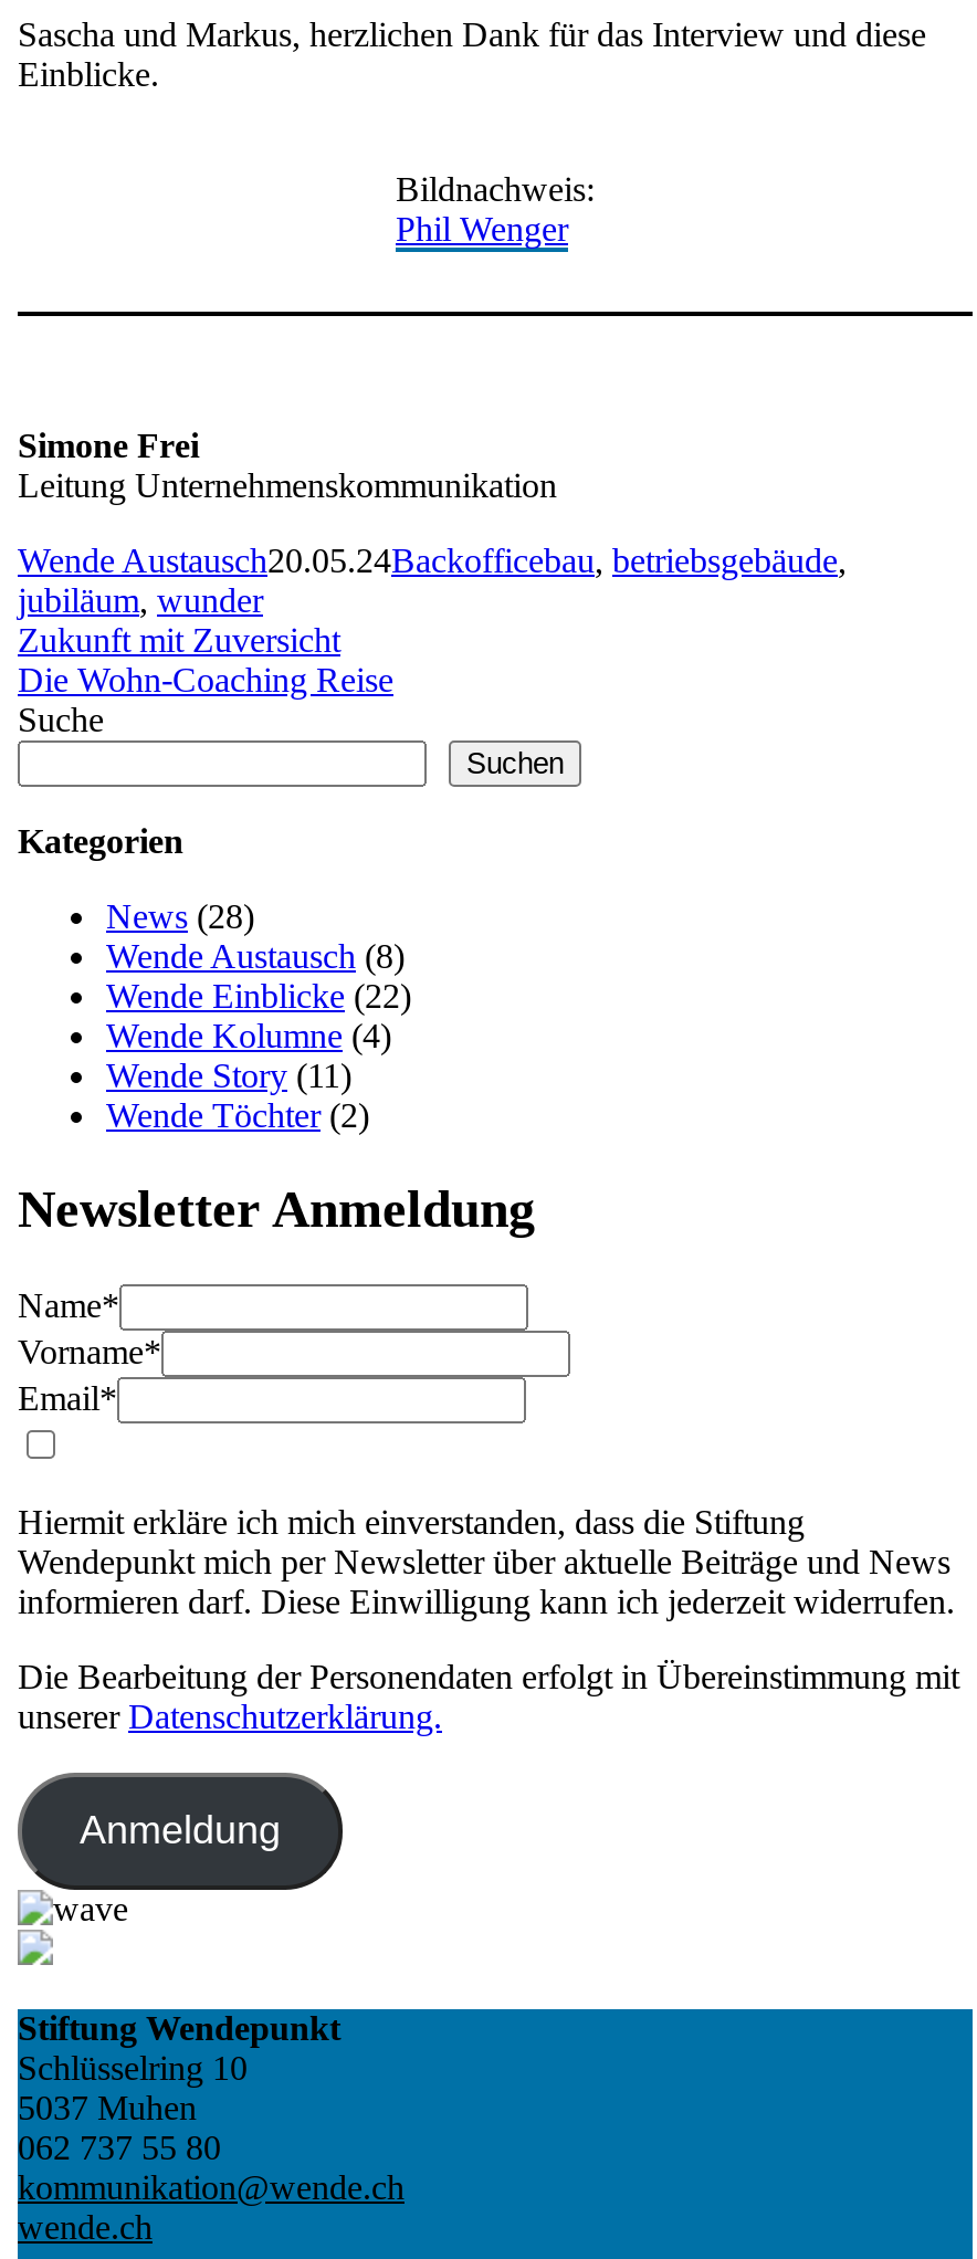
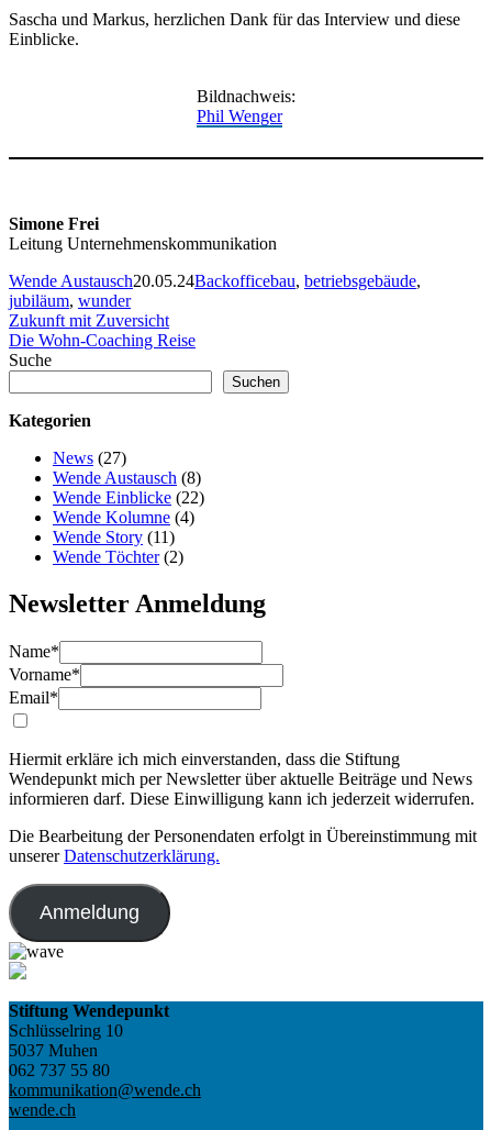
[106,897,254,935] News (28) -> [53,448,126,467] News (27)

